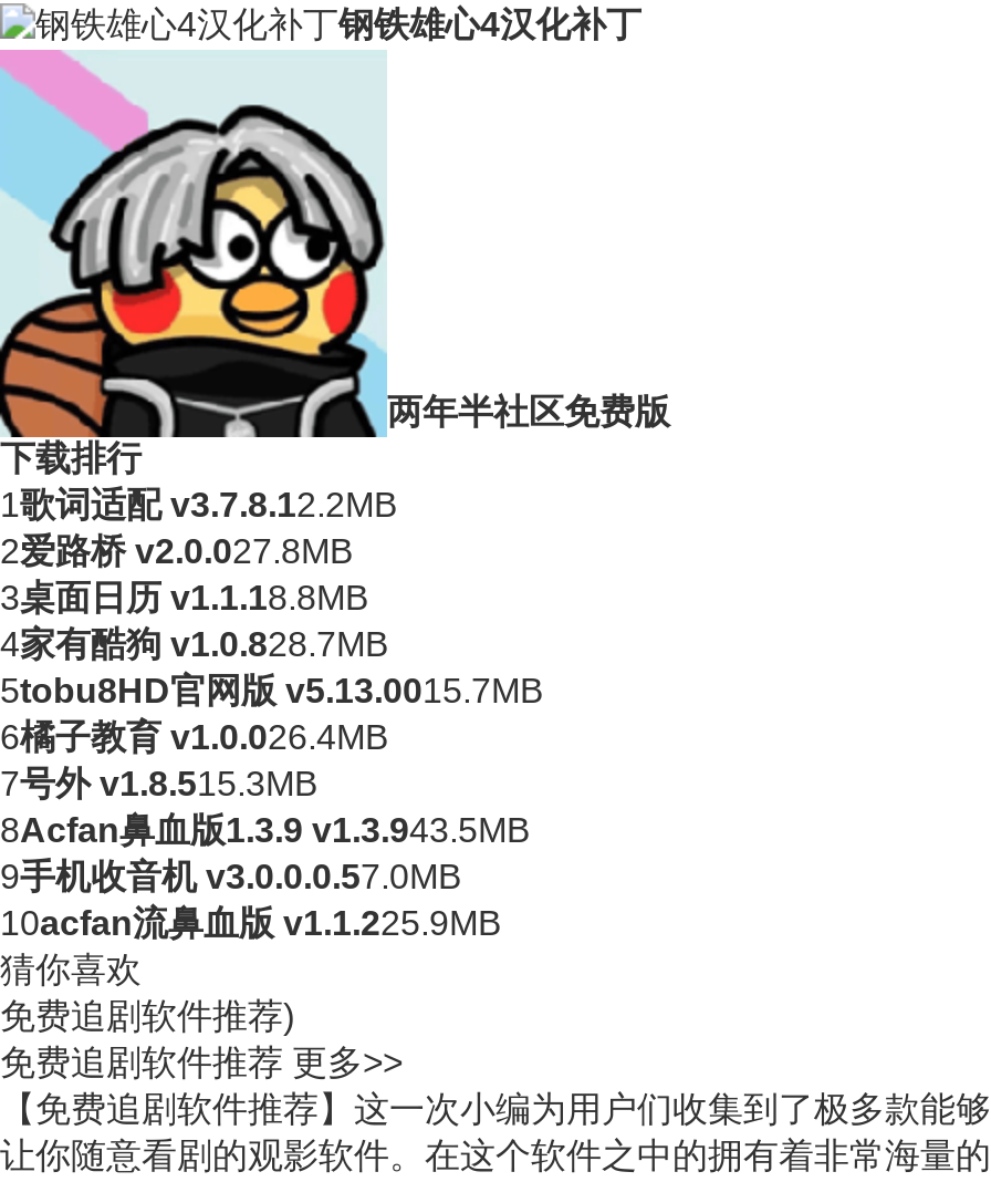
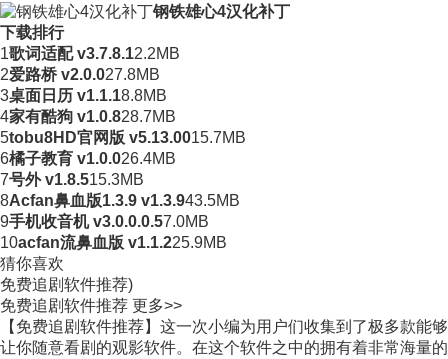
[7,38,670,438] [image] | 两年半社区免费版 -> none

